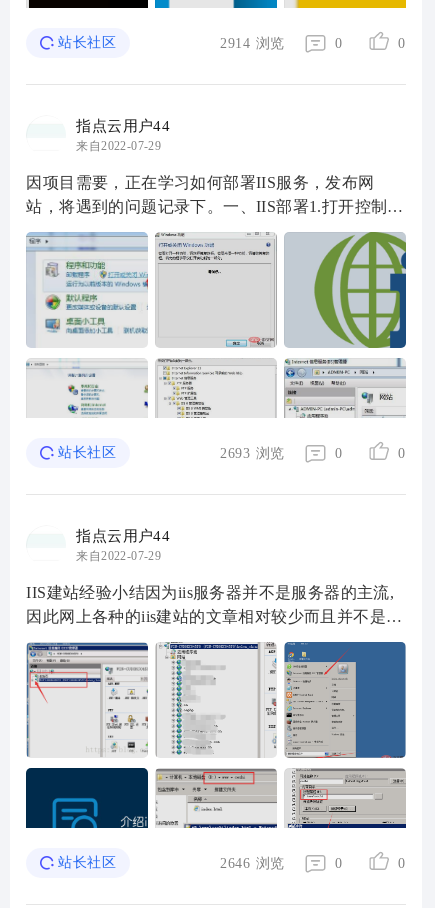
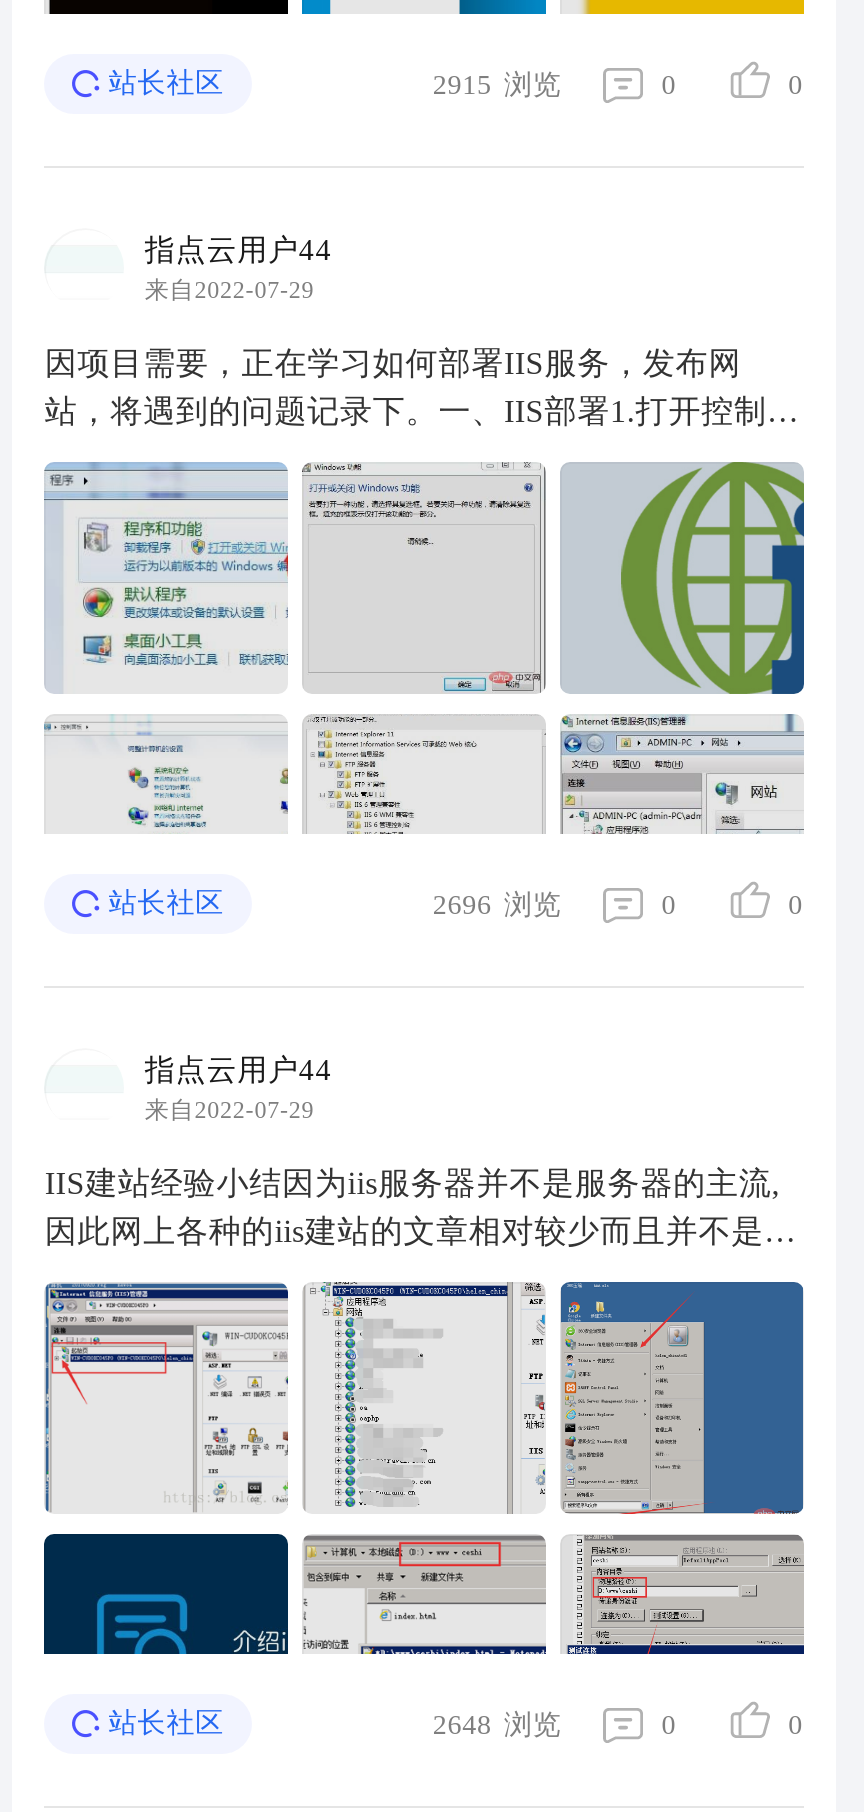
[220,35,285,50] 2914 浏览 -> [433,69,562,99] 2915 浏览
[220,445,285,460] 2693 浏览 -> [433,889,562,919] 2696 浏览
[220,855,285,870] 2646 浏览 -> [433,1709,562,1739] 2648 浏览

